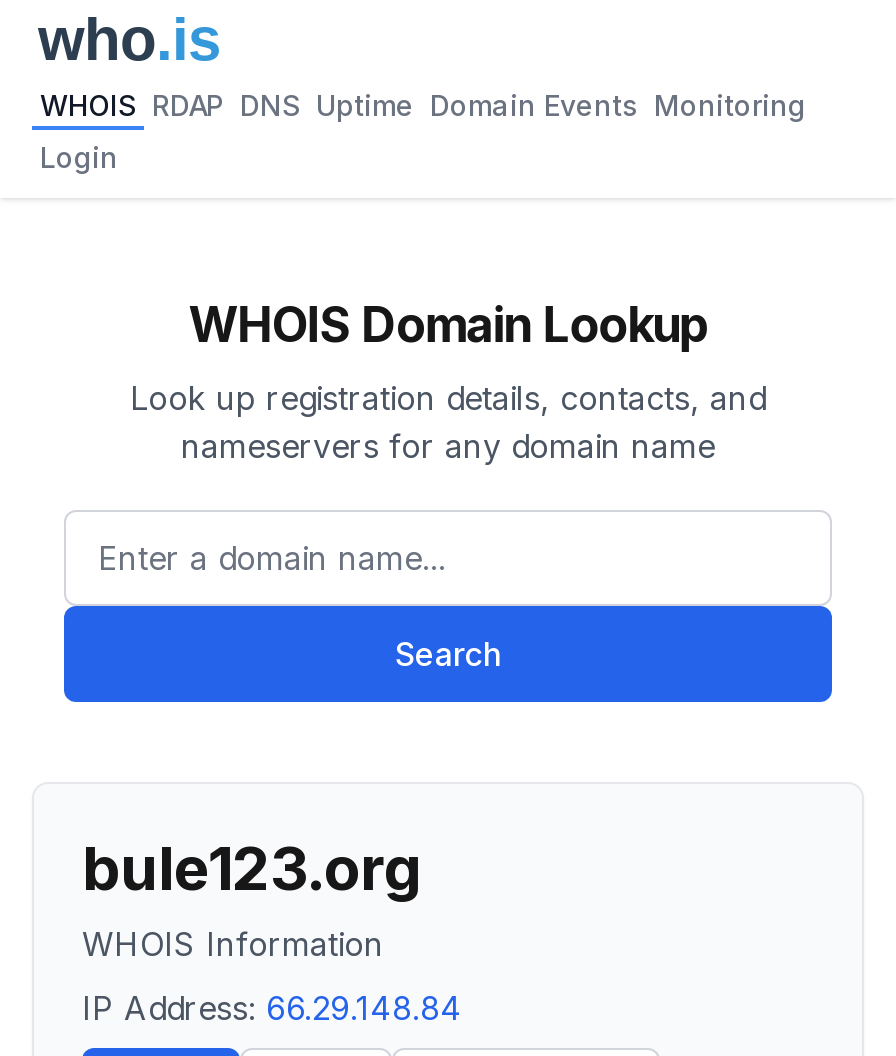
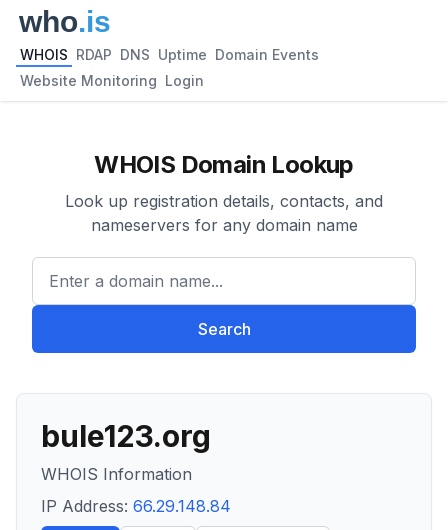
[40,88,806,122] WHOIS RDAP DNS Uptime Domain Events Monitoring -> [20,46,319,63] WHOIS RDAP DNS Uptime Domain Events
[40,140,118,174] Login -> [20,72,204,89] Website Monitoring Login

